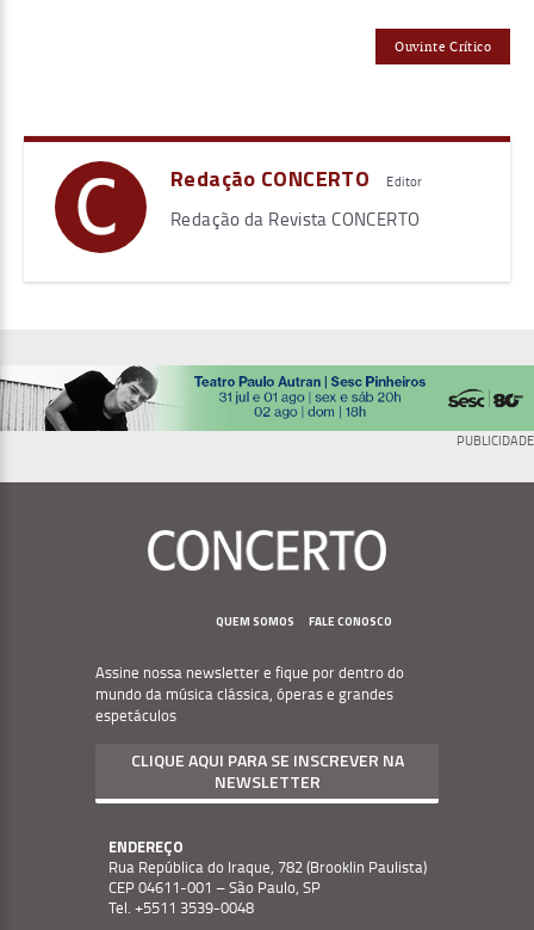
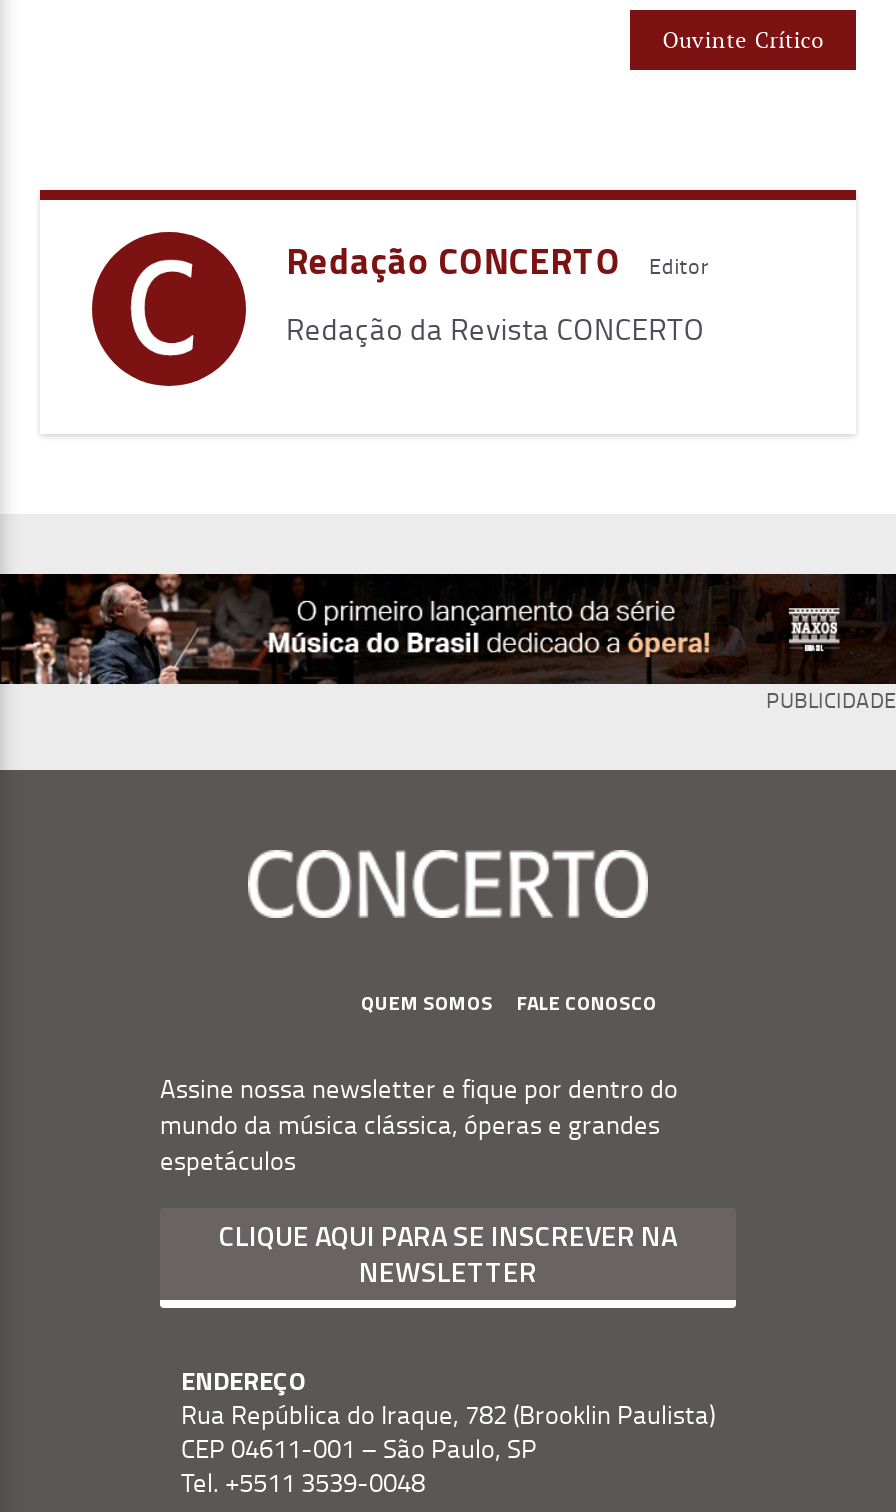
[4,365,530,432] [image] -> [6,572,890,686] [image]

